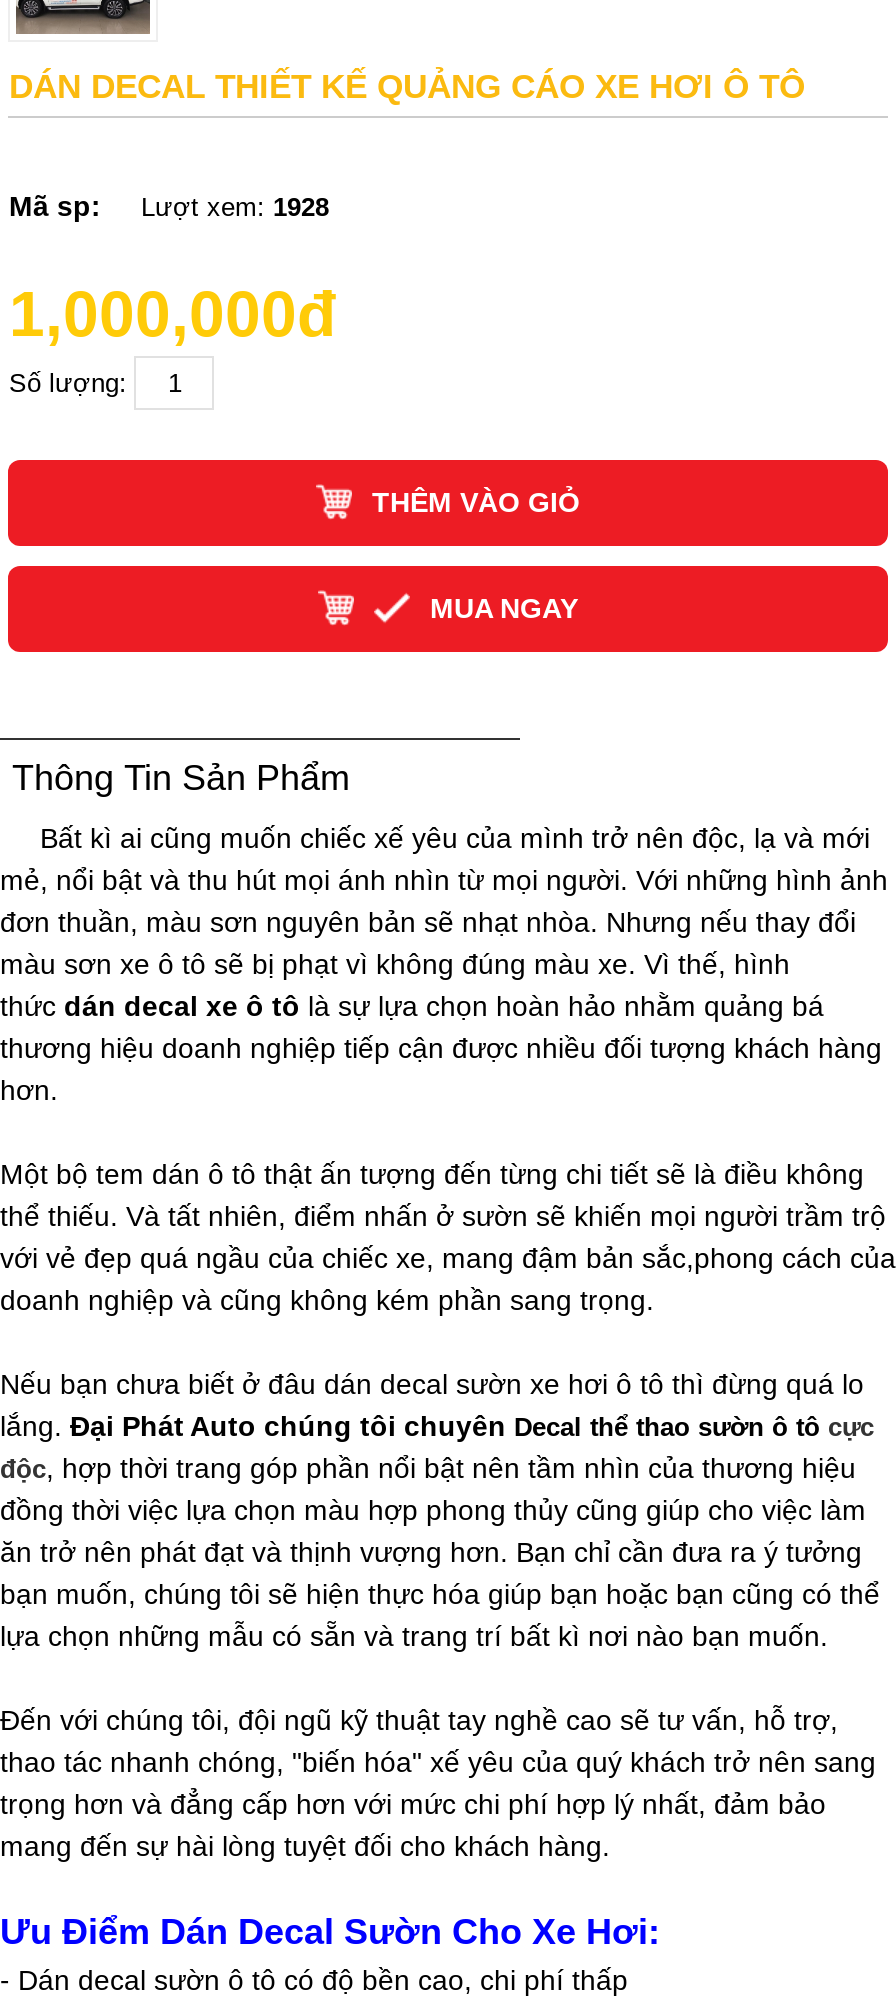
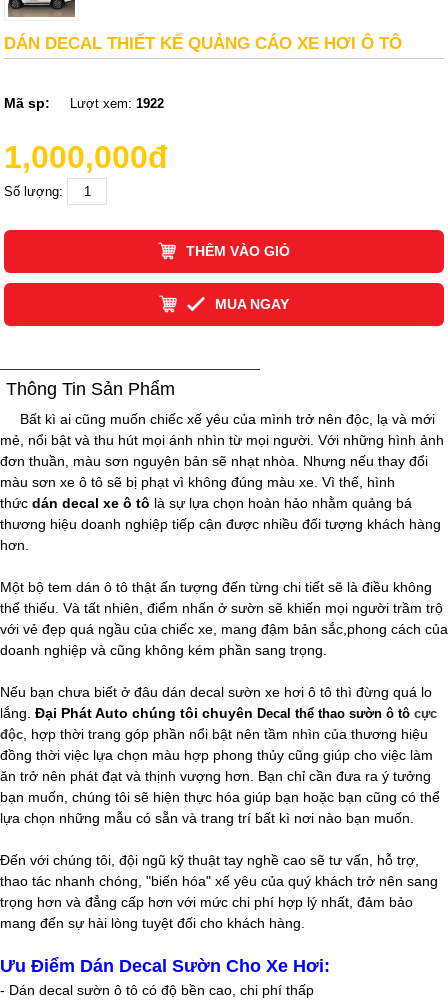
[9,190,329,222] Mã sp: Lượt xem: 1928 -> [4,95,164,111] Mã sp: Lượt xem: 1922

